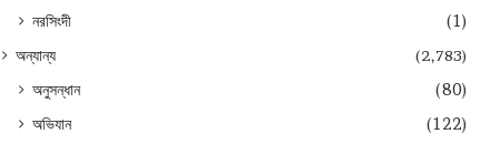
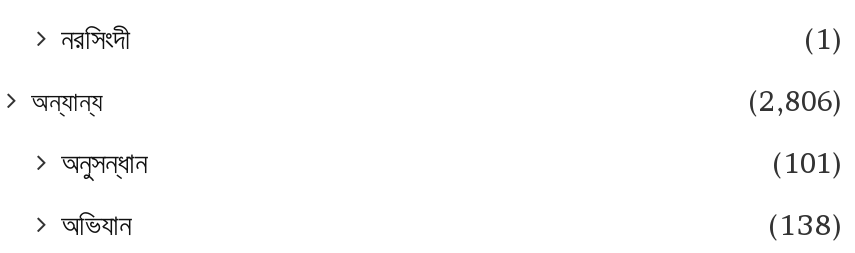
[415,47,468,64] (2,783) -> [749,85,843,117] (2,806)
[435,80,468,100] (80) -> [773,145,843,181] (101)
[427,114,468,134] (122) -> [769,207,843,243] (138)

